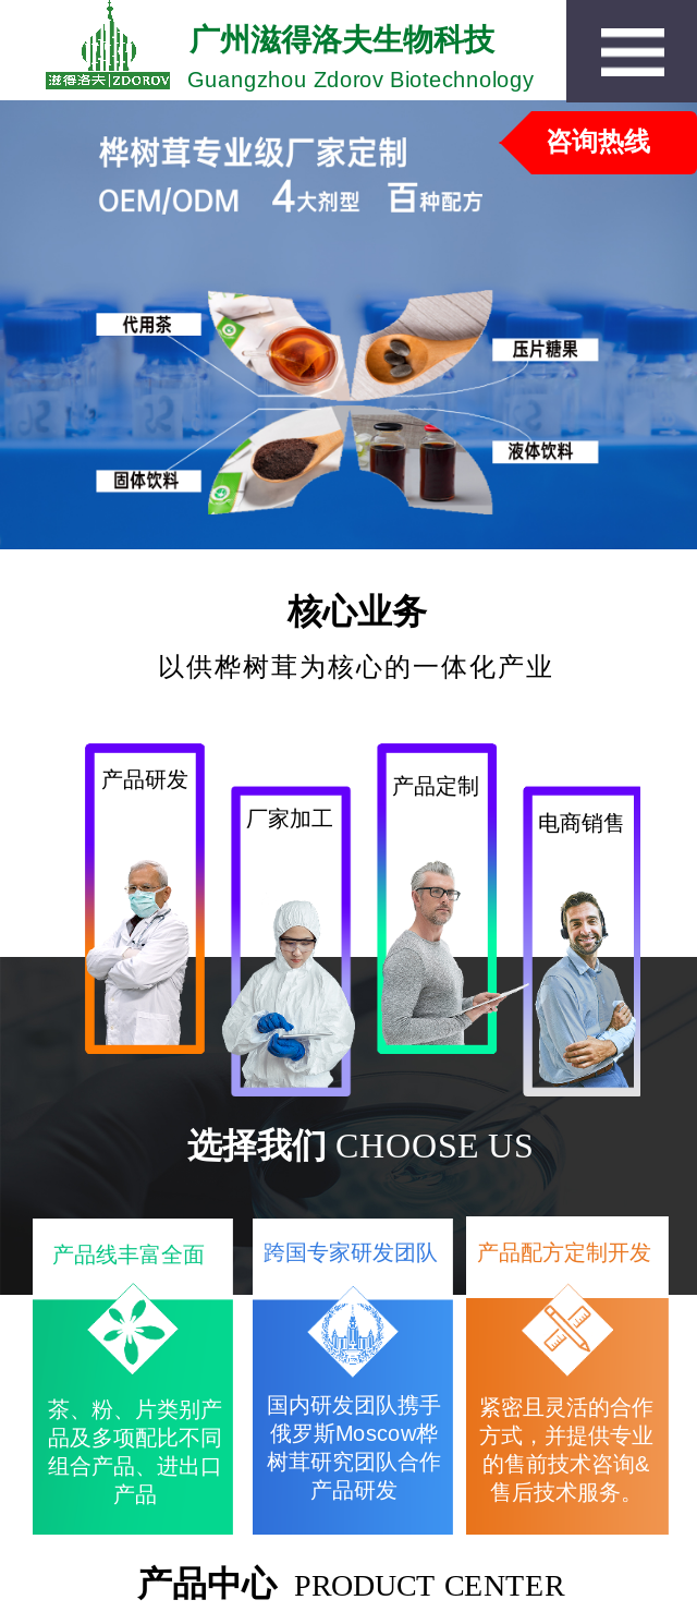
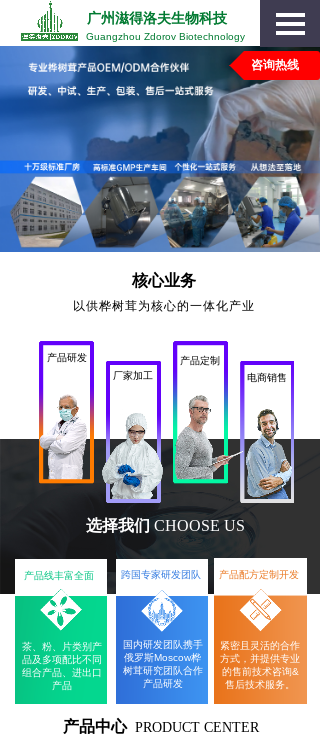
[7,100,690,549] [image] -> [3,16,317,252] [image]

